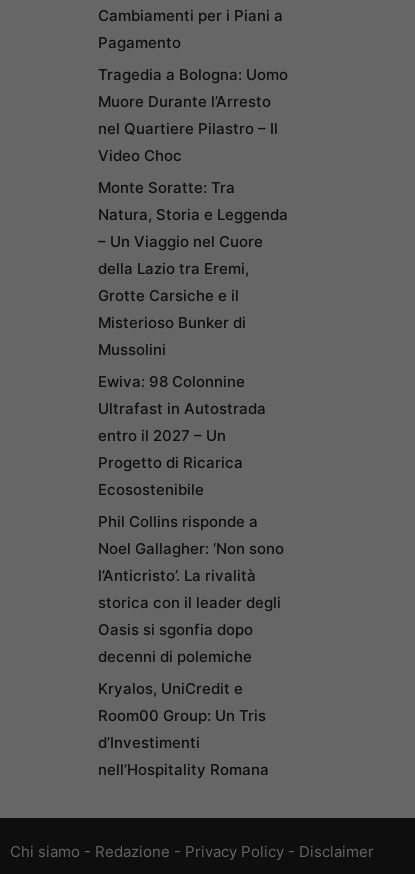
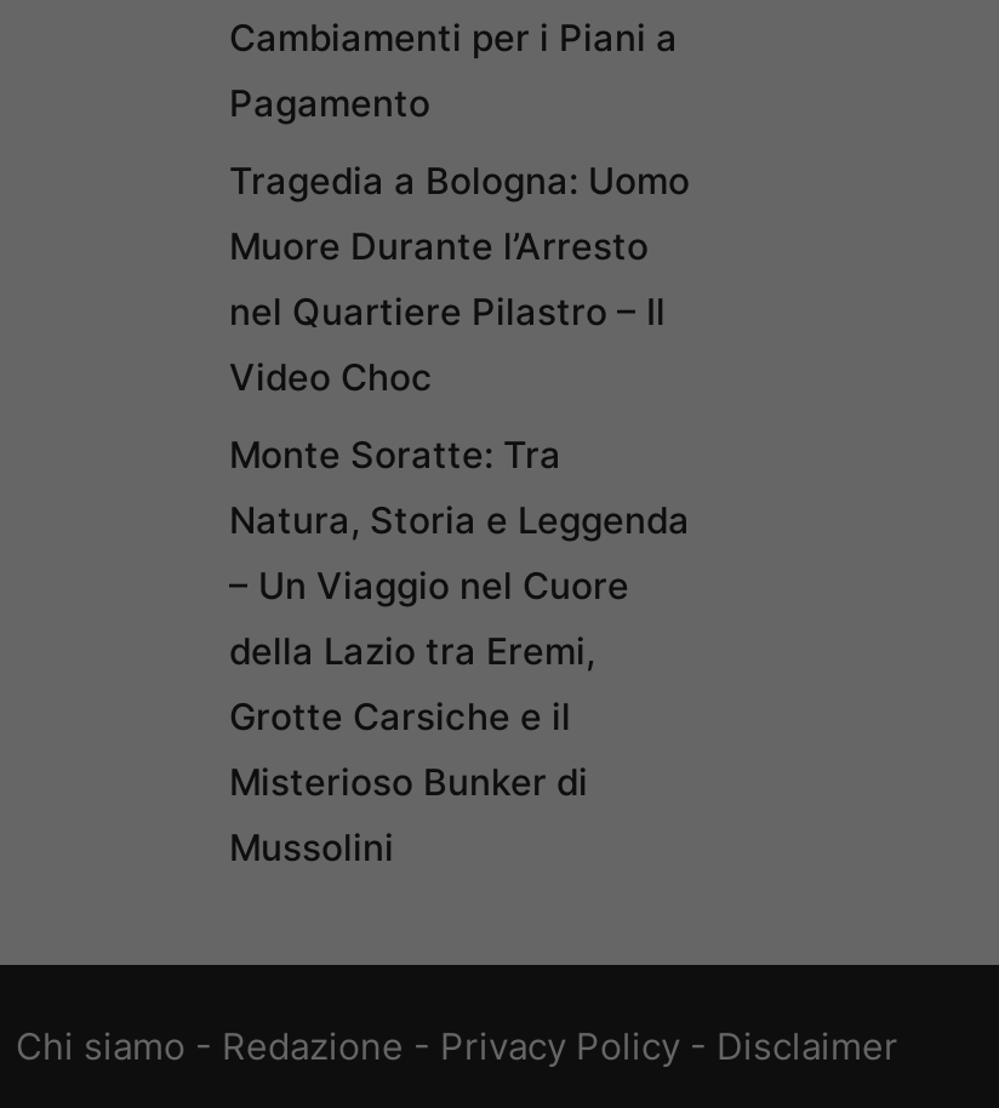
[98,372,284,779] Ewiva: 98 Colonnine | Ultrafast in Autostrada | entro il 2027 – Un | Progetto di Ricarica | Ecosostenibile | Phil Collins risponde a | Noel Gallagher: ‘Non sono | l’Anticristo’. La rivalità | storica con il leader degli | Oasis si sgonfia dopo | decenni di polemiche | Kryalos, UniCredit e | Room00 Group: Un Tris | d’Investimenti | nell’Hospitality Romana -> none

